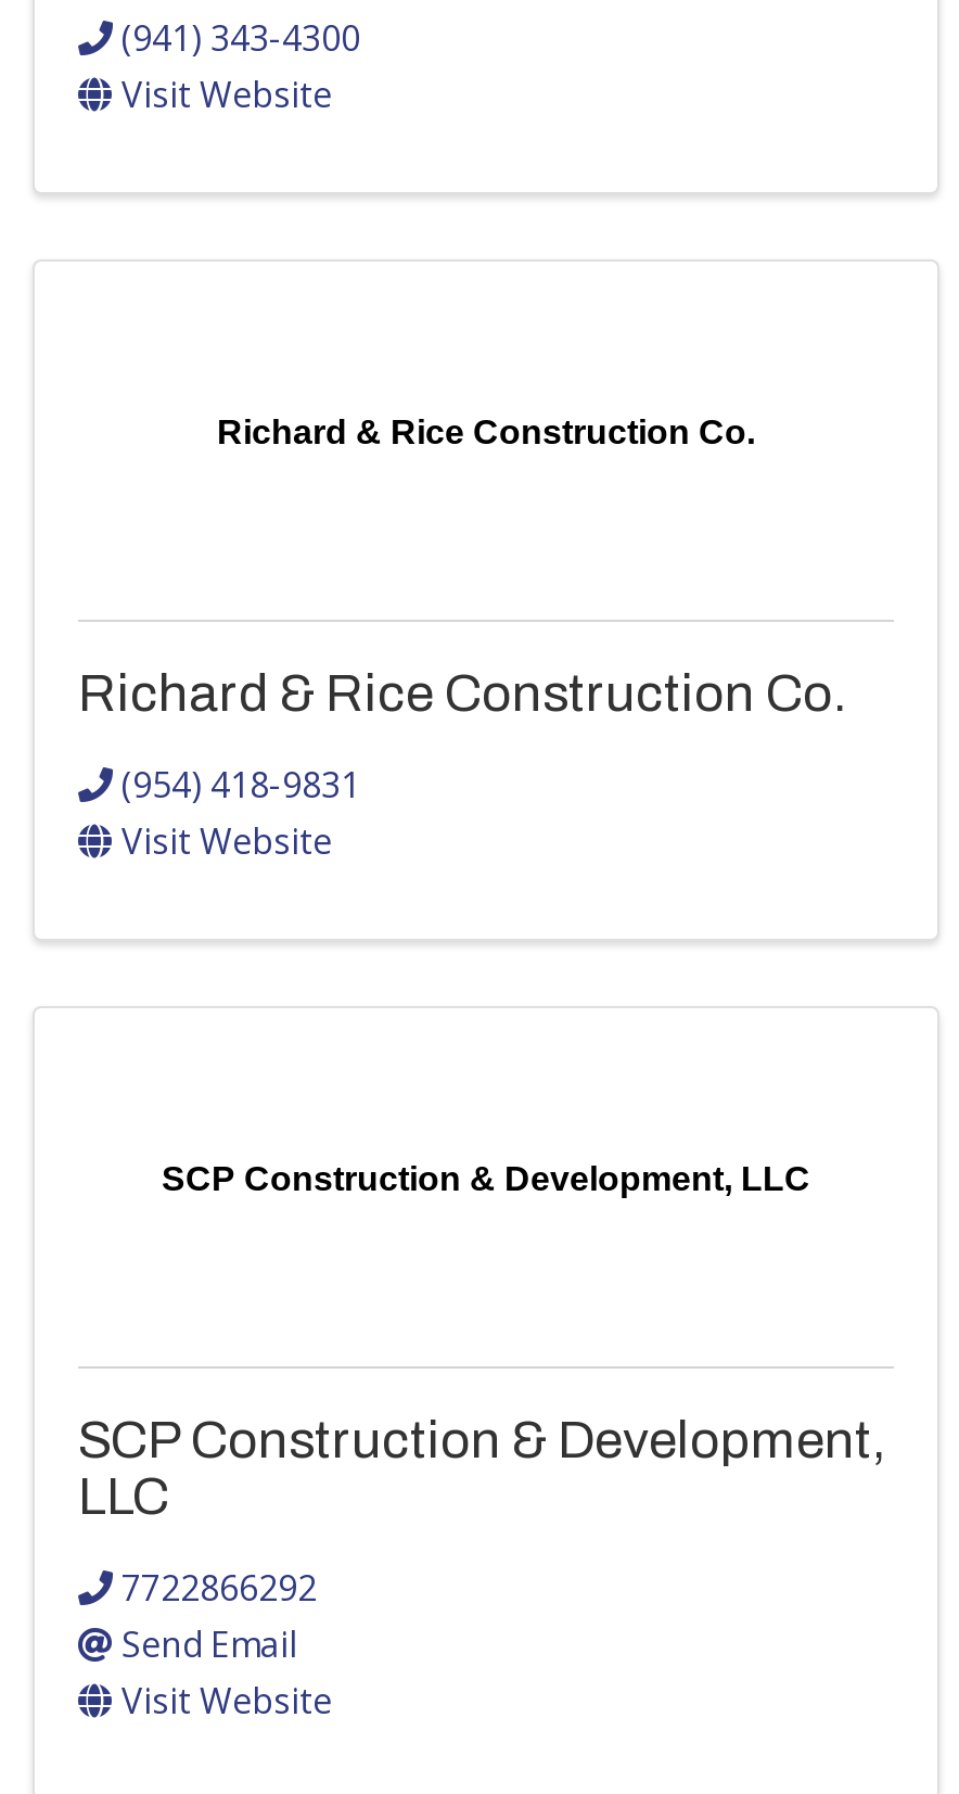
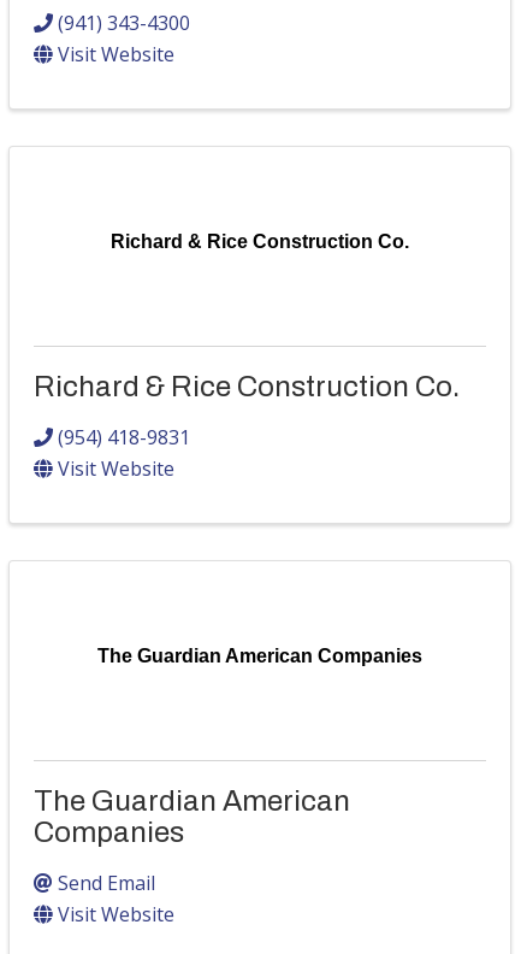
[162,1161,810,1198] SCP Construction & Development, LLC -> [97,646,422,667] The Guardian American Companies
[78,1413,885,1613] SCP Construction & Development, | LLC | 7722866292 -> [34,786,350,848] The Guardian American | Companies

